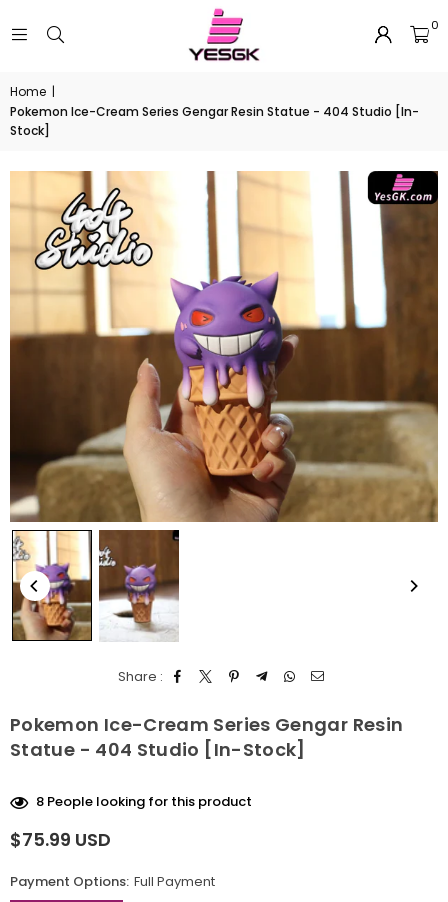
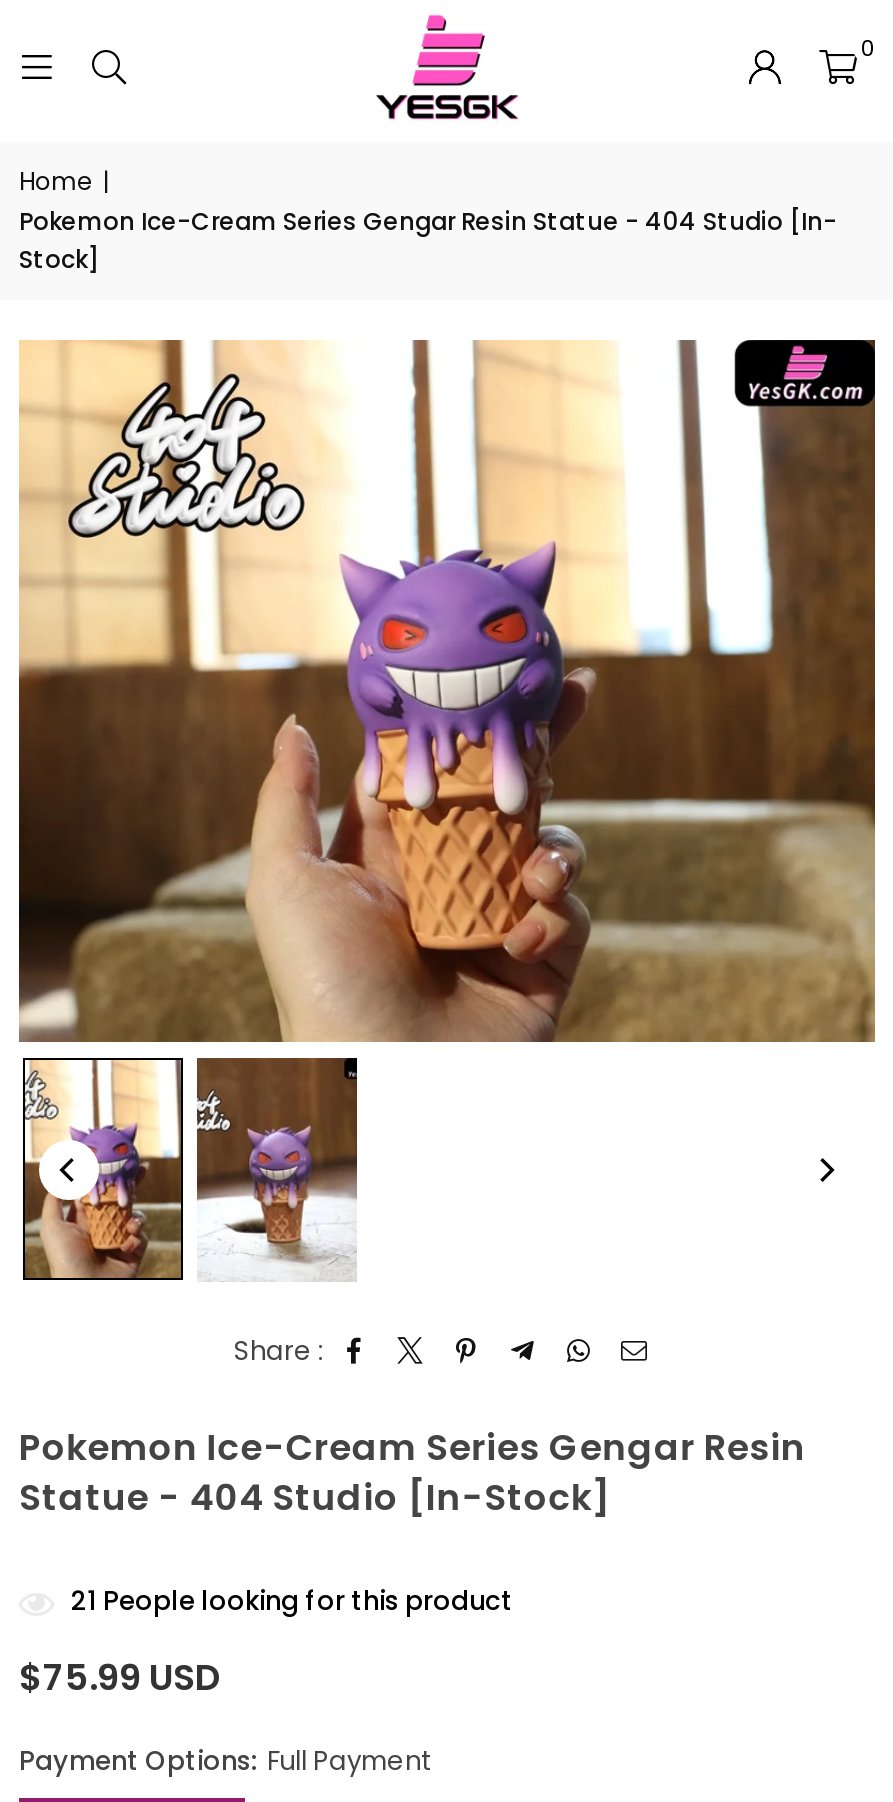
[36,792,252,811] 8 People looking for this product -> [71,1582,513,1620] 21 People looking for this product

